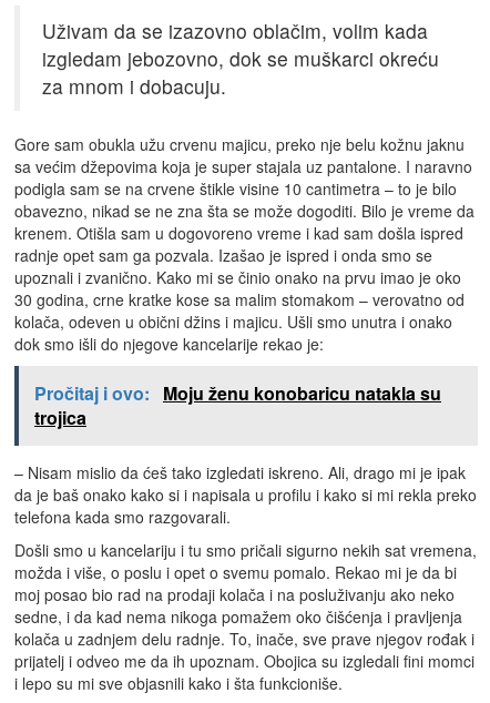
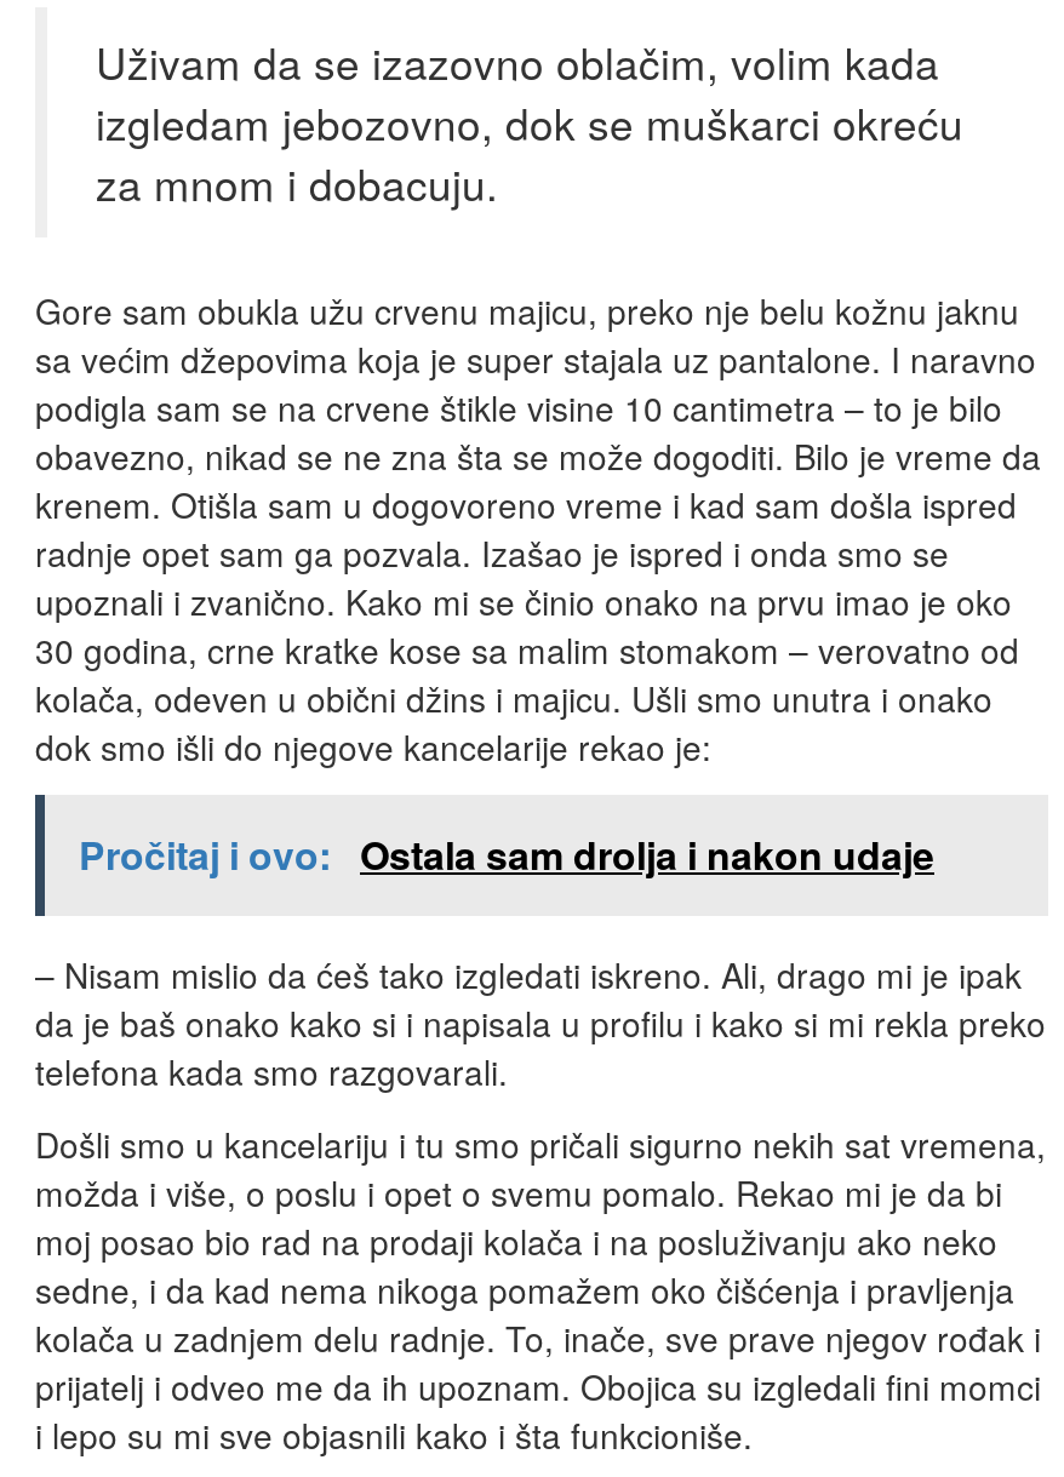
[34,380,441,430] Pročitaj i ovo: Moju ženu konobaricu natakla su | trojica -> [79,826,934,882] Pročitaj i ovo: Ostala sam drolja i nakon udaje

